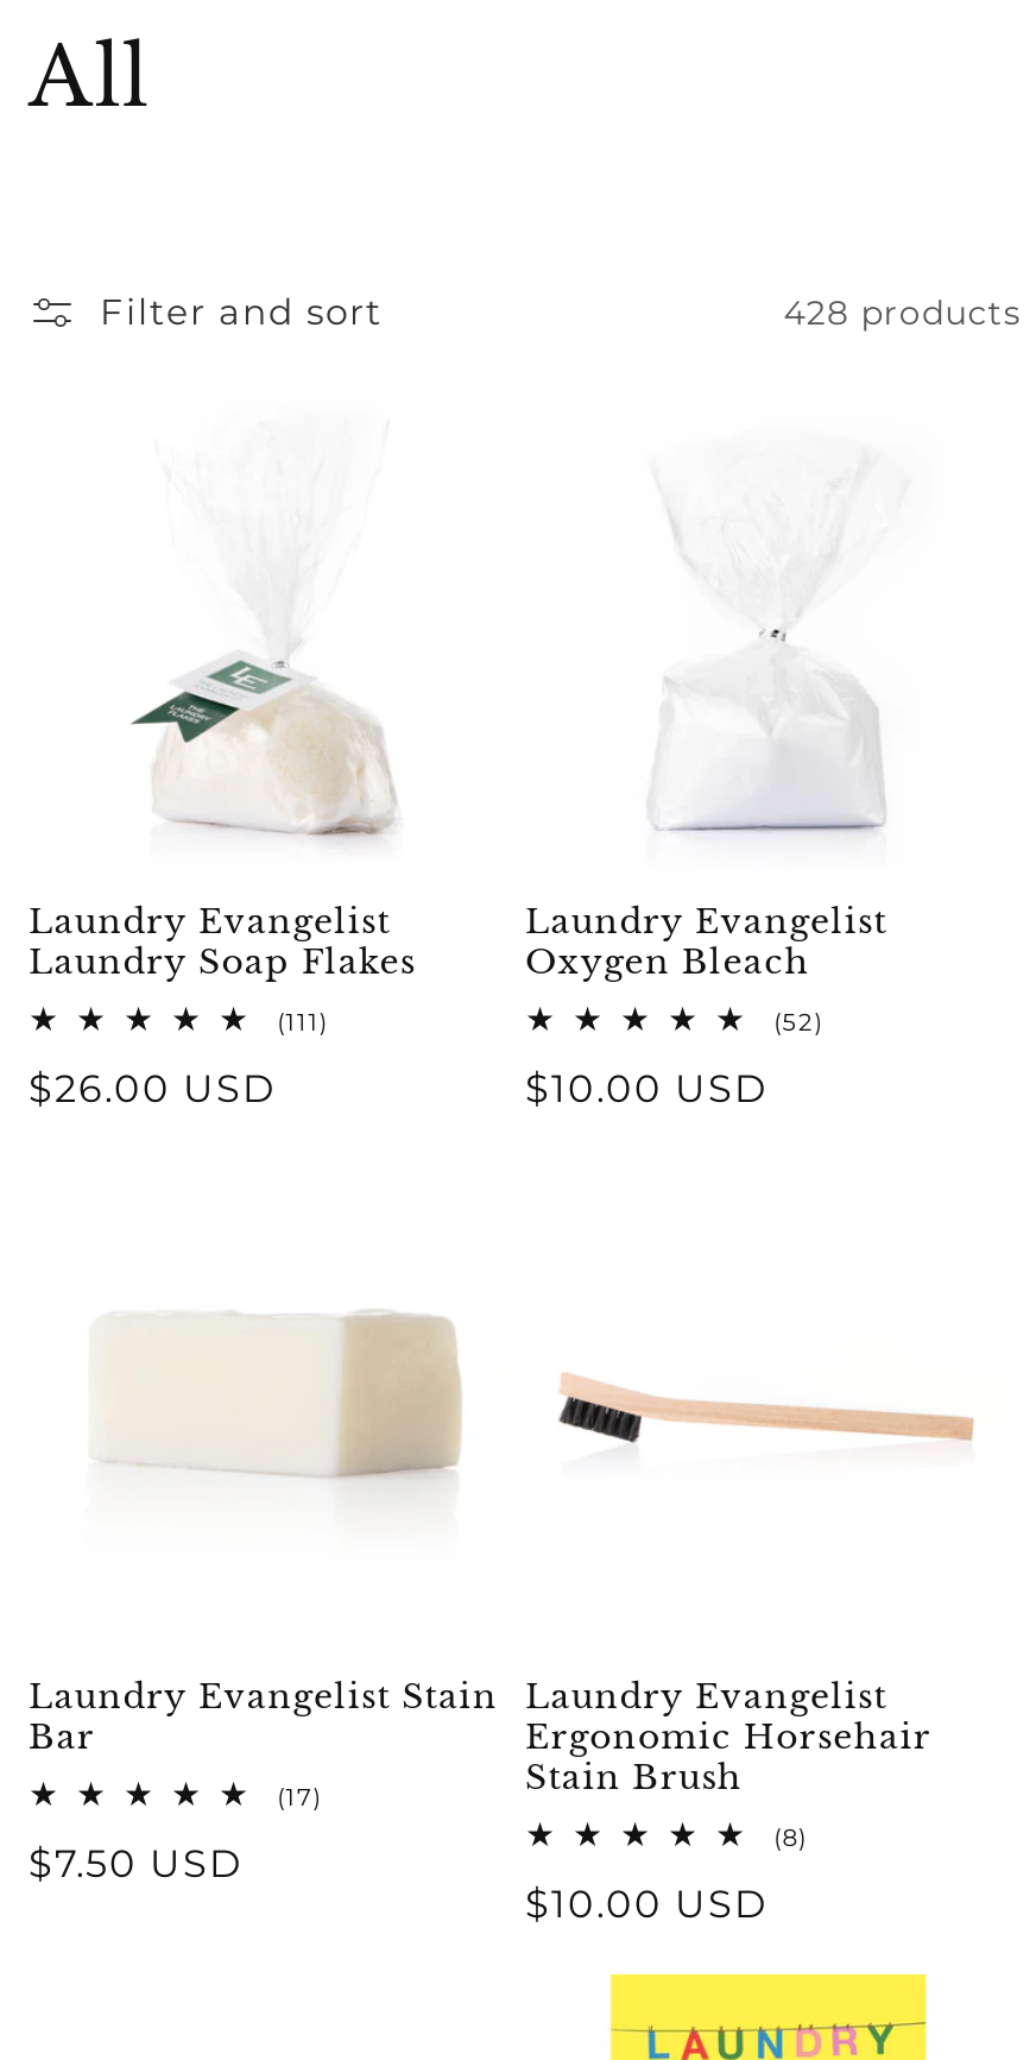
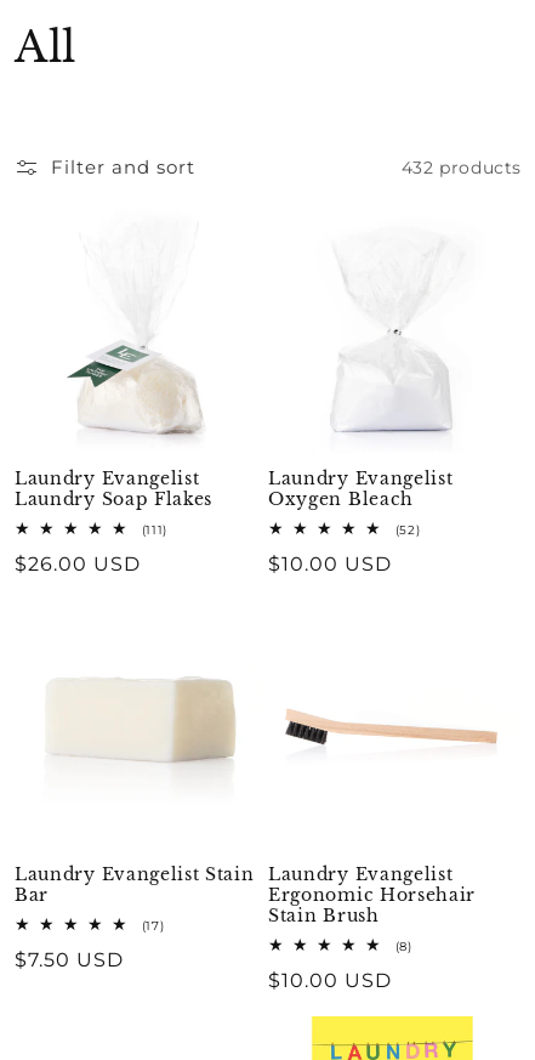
[784,290,1022,333] 428 products -> [401,156,522,178] 432 products

